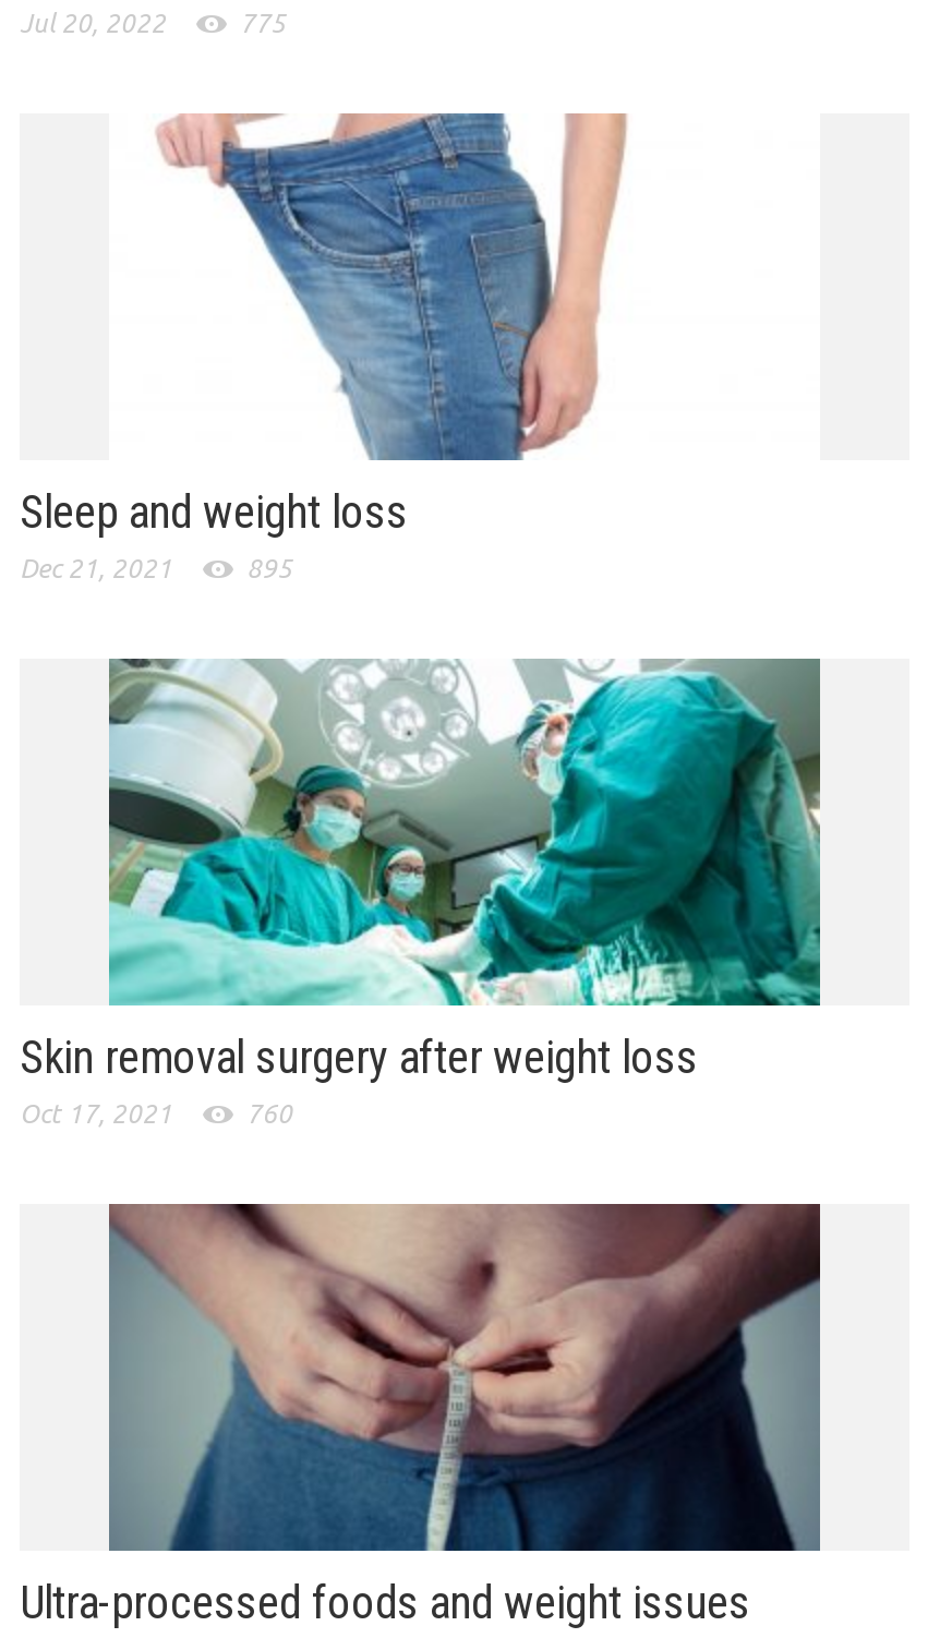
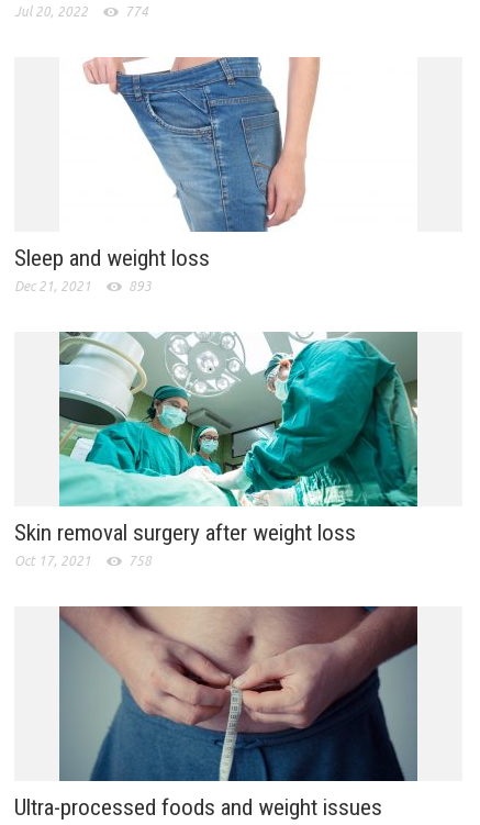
[240,8,286,36] 775 -> [125,4,148,18] 774
[246,553,292,581] 895 -> [129,278,152,293] 893
[246,1098,292,1127] 760 -> [129,553,152,567] 758

